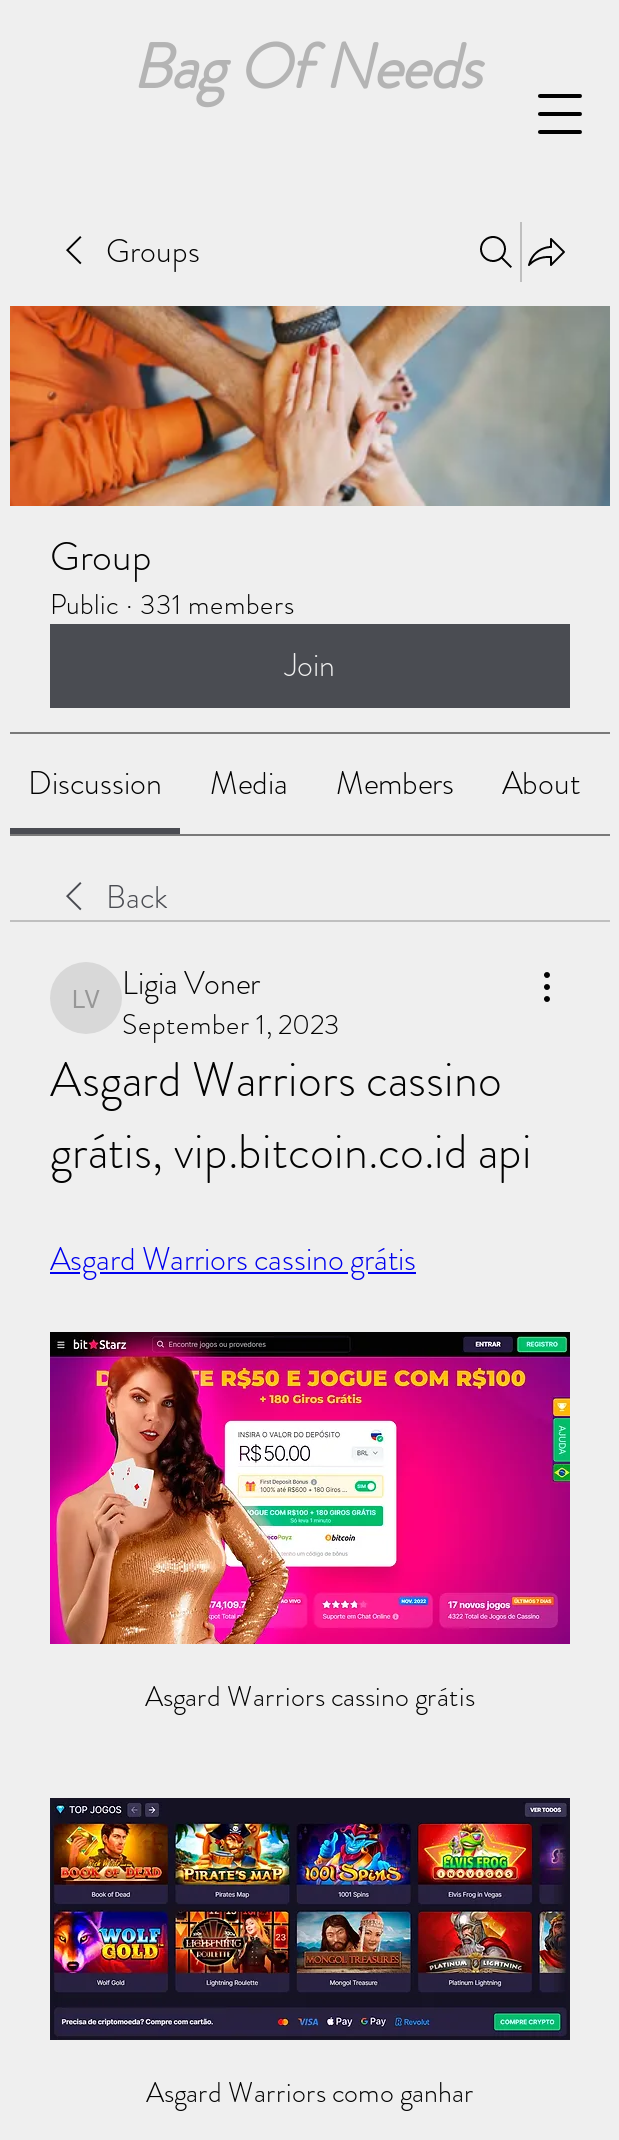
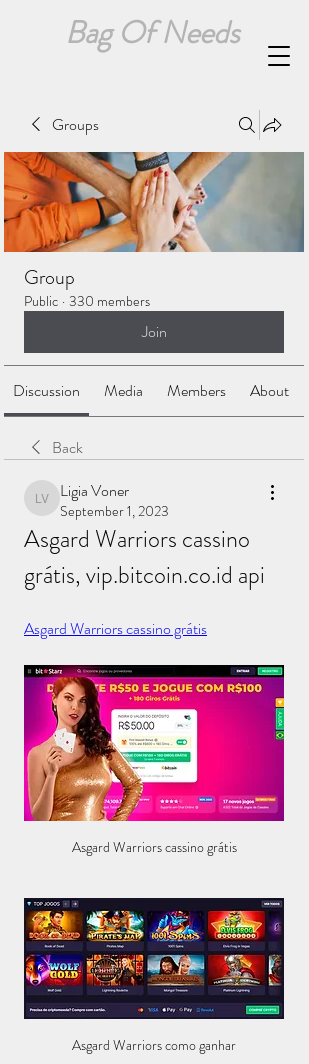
[50,584,294,624] Public · 331 members -> [24,291,150,311] Public · 330 members

